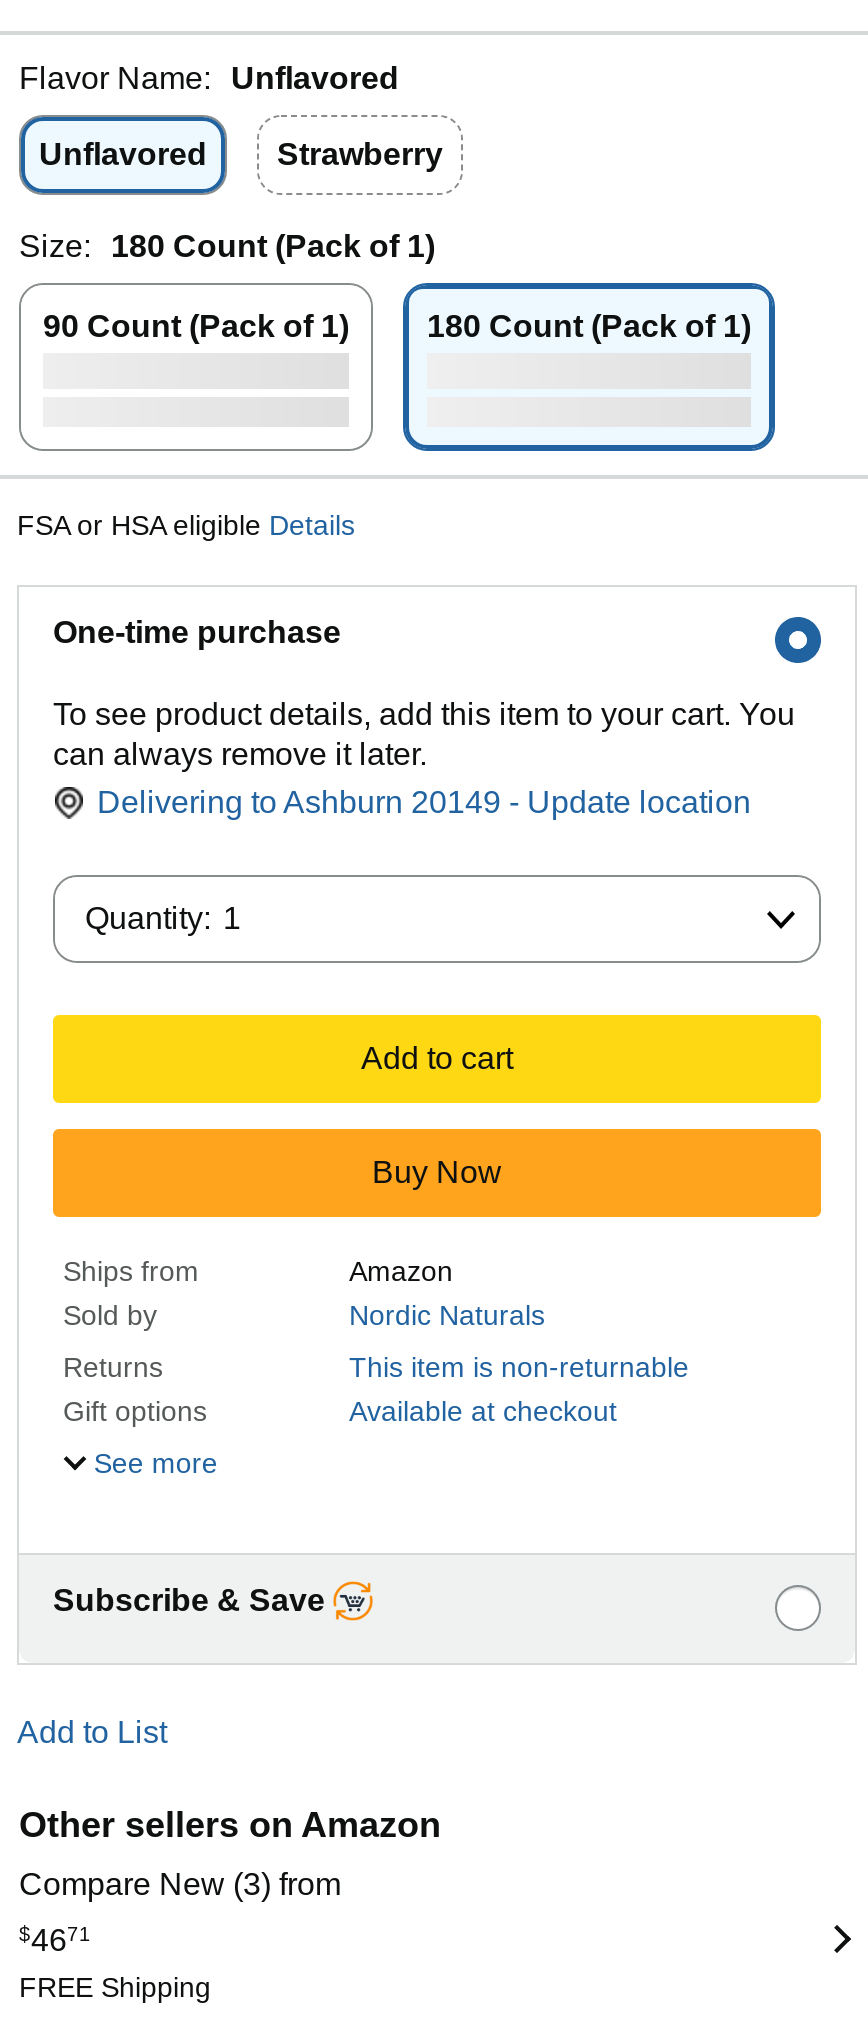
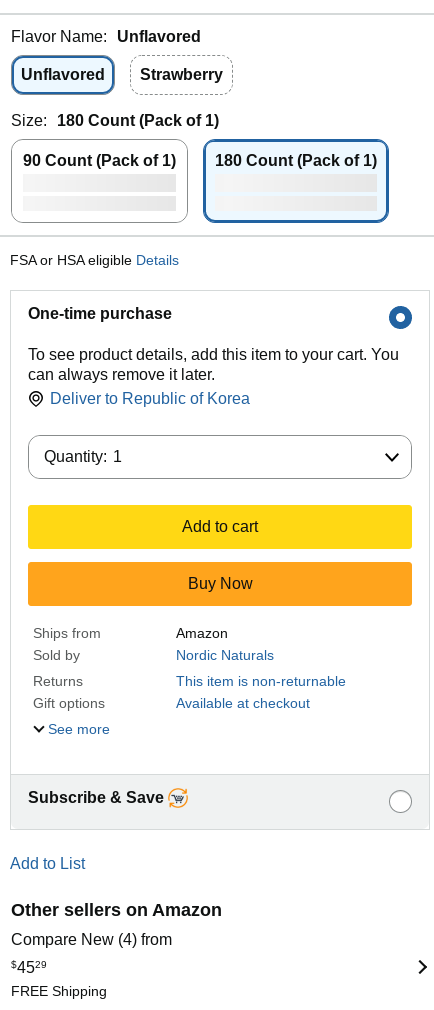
[97,785,751,819] Delivering to Ashburn 20149 - Update location -> [50,390,250,407] Deliver to Republic of Korea
[19,1867,341,1901] Compare New (3) from -> [11,931,172,948] Compare New (4) from
[19,1923,91,1957] $4671 -> [11,959,47,976] $4529

